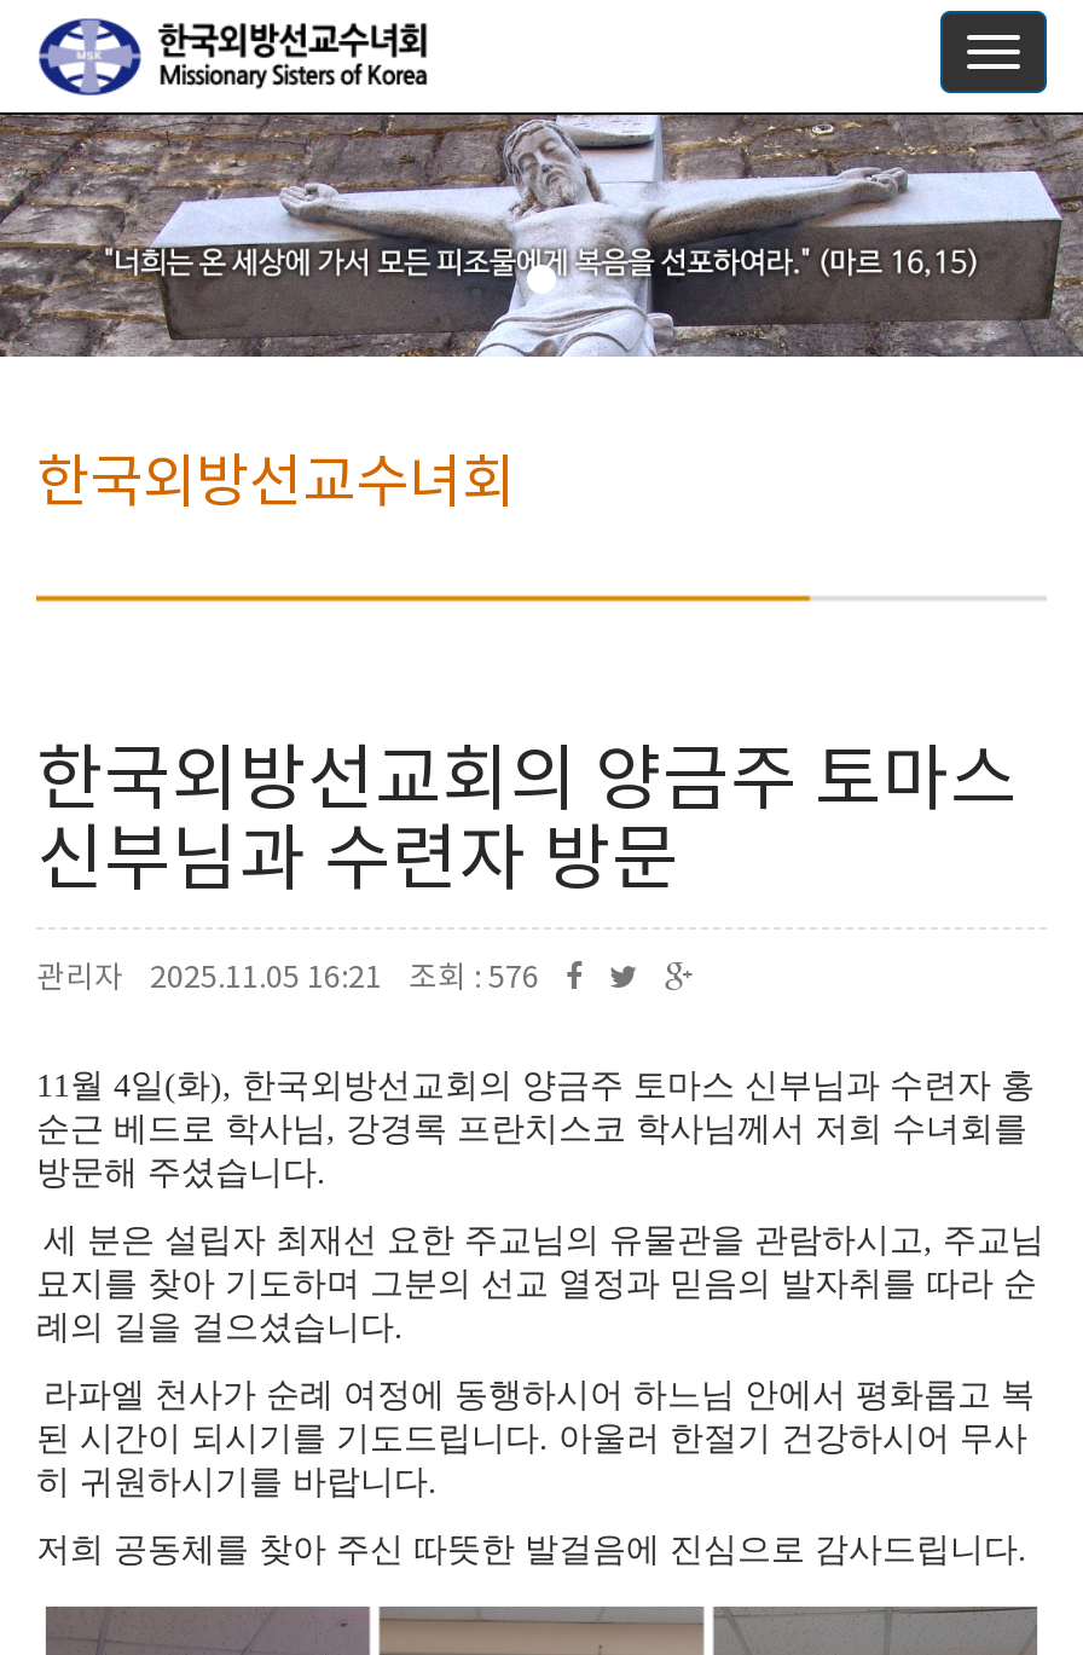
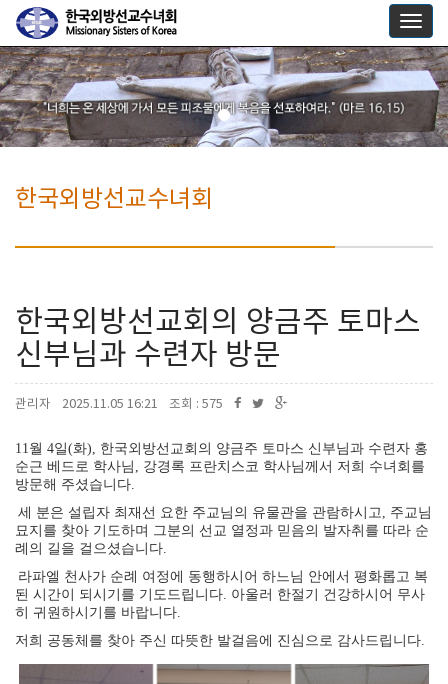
[36,961,539,997] 관리자 2025.11.05 16:21 조회 : 576 -> [15,397,223,412] 관리자 2025.11.05 16:21 조회 : 575

